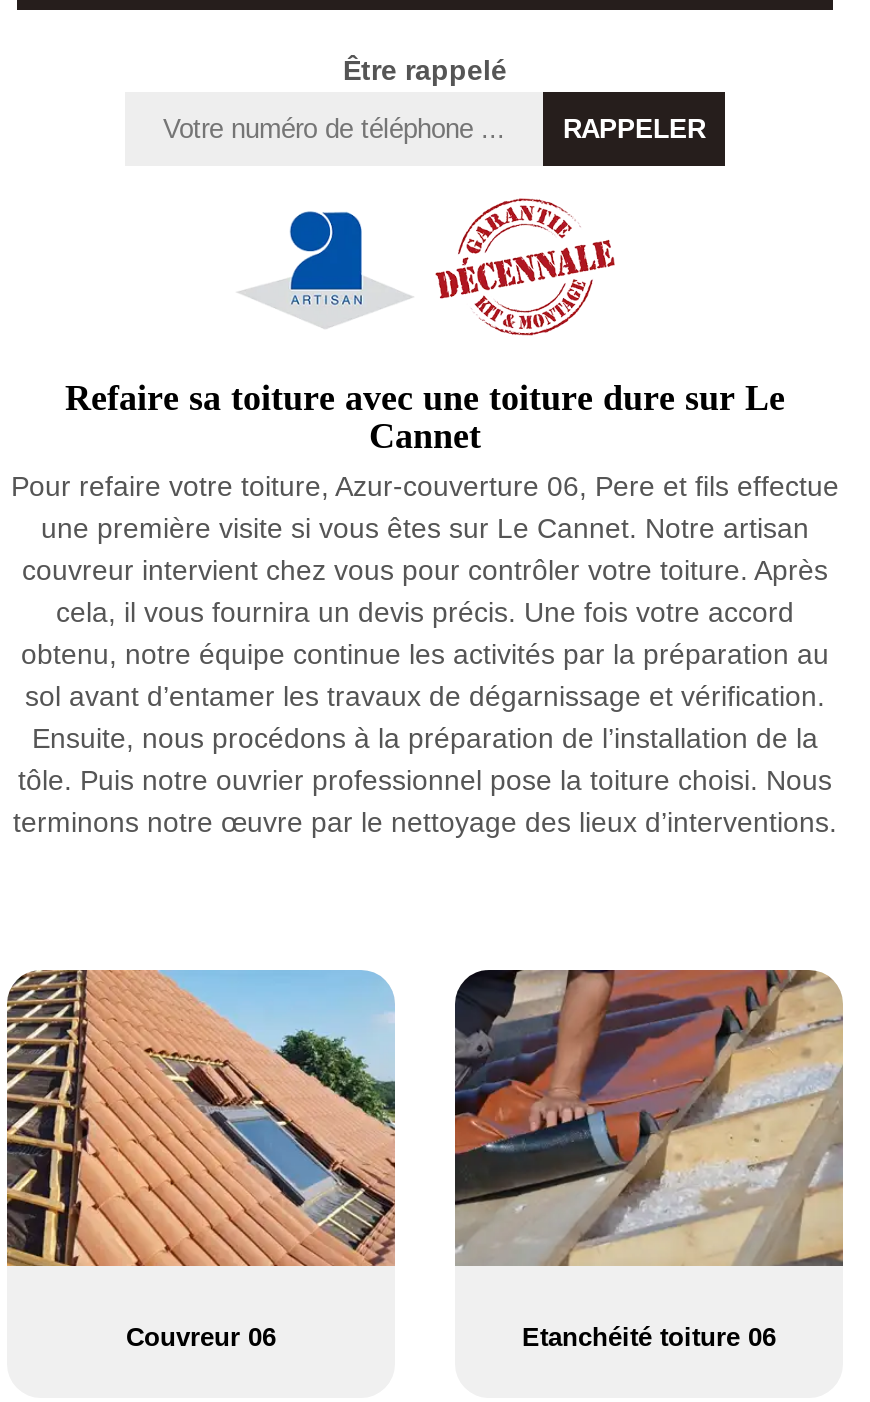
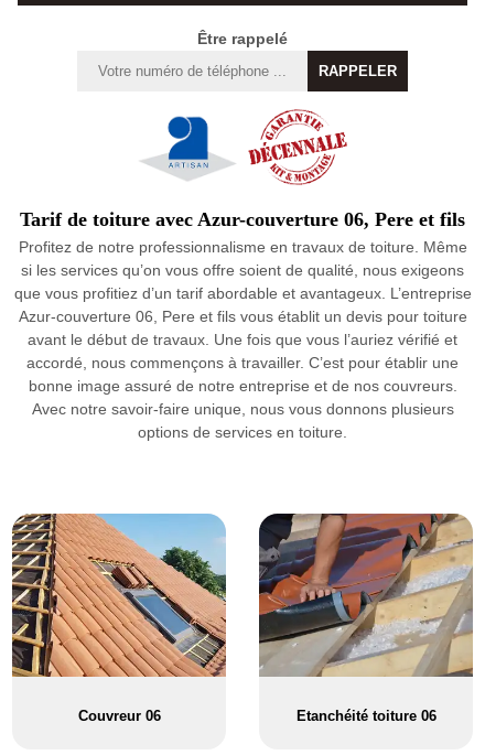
[11,379,839,839] Refaire sa toiture avec une toiture dure sur Le | Cannet | Pour refaire votre toiture, Azur-couverture 06, Pere et fils effectue | une première visite si vous êtes sur Le Cannet. Notre artisan | couvreur intervient chez vous pour contrôler votre toiture. Après | cela, il vous fournira un devis précis. Une fois votre accord | obtenu, notre équipe continue les activités par la préparation au | sol avant d’entamer les travaux de dégarnissage et vérification. | Ensuite, nous procédons à la préparation de l’installation de la | tôle. Puis notre ouvrier professionnel pose la toiture choisi. Nous | terminons notre œuvre par le nettoyage des lieux d’interventions. -> [14,209,471,441] Tarif de toiture avec Azur-couverture 06, Pere et fils | Profitez de notre professionnalisme en travaux de toiture. Même | si les services qu’on vous offre soient de qualité, nous exigeons | que vous profitiez d’un tarif abordable et avantageux. L’entreprise | Azur-couverture 06, Pere et fils vous établit un devis pour toiture | avant le début de travaux. Une fois que vous l’auriez vérifié et | accordé, nous commençons à travailler. C’est pour établir une | bonne image assuré de notre entreprise et de nos couvreurs. | Avec notre savoir-faire unique, nous vous donnons plusieurs | options de services en toiture.

